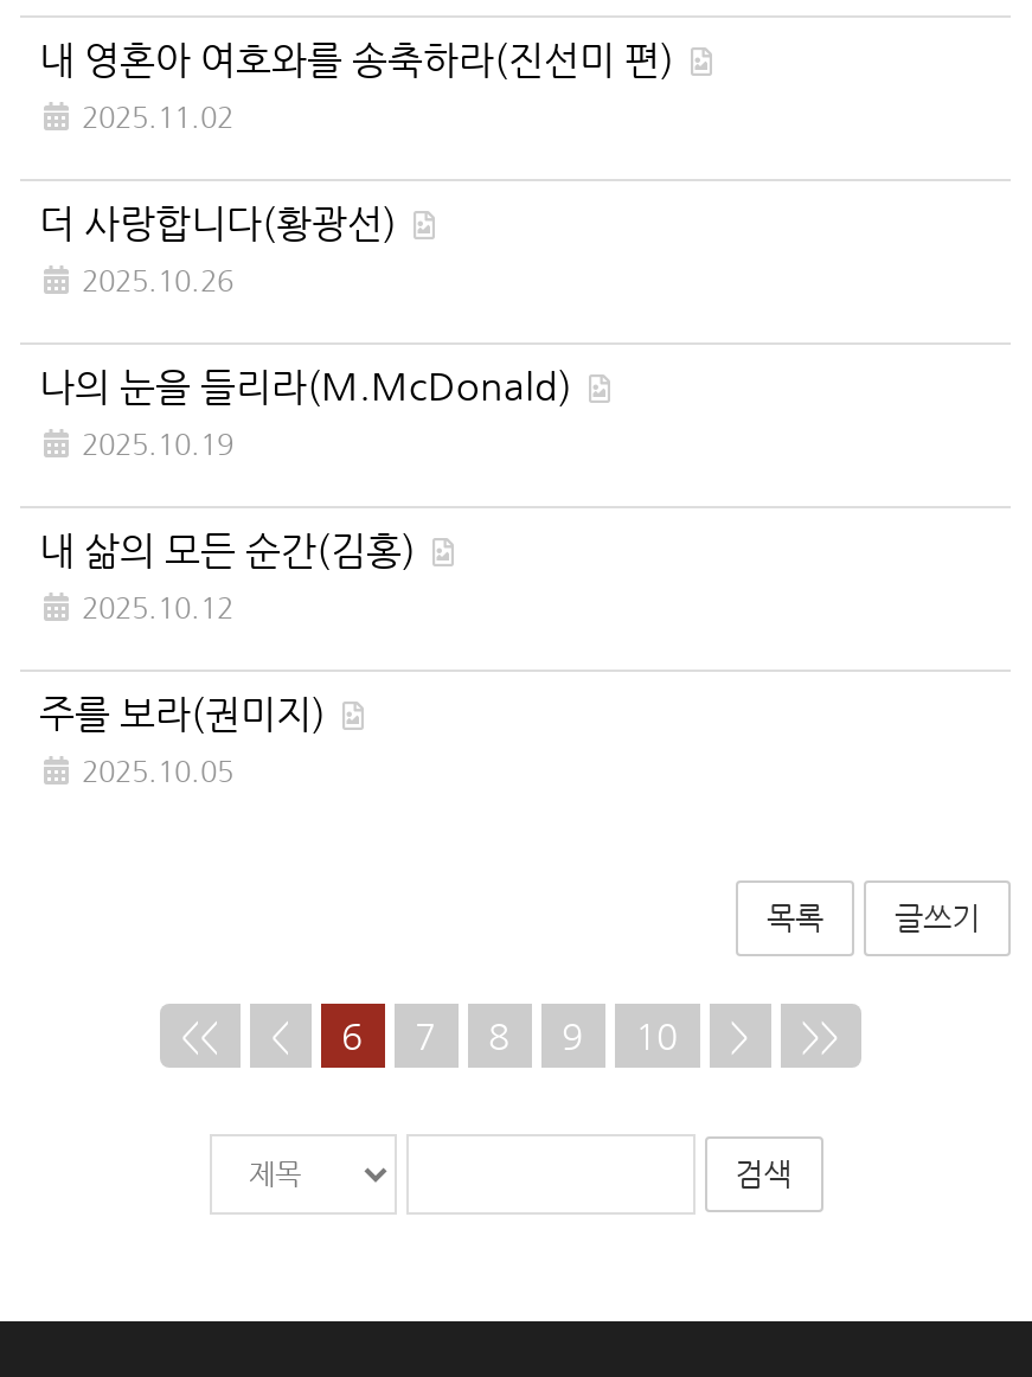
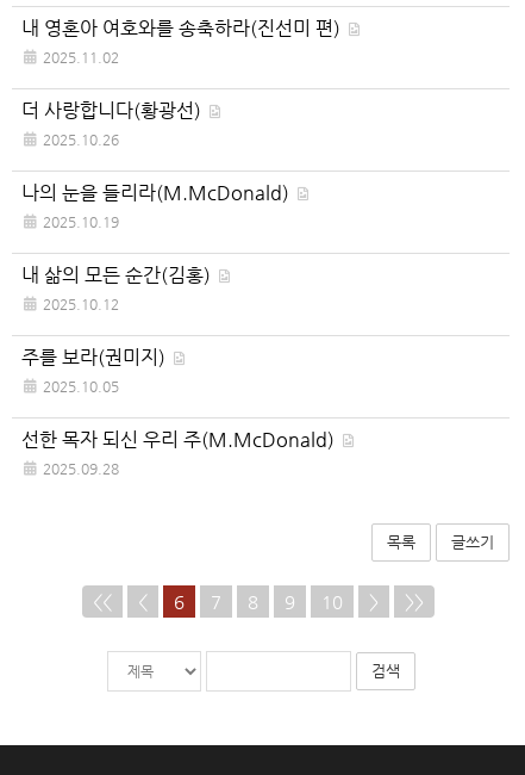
none -> [21,428,335,477] 선한 목자 되신 우리 주(M.McDonald) | 2025.09.28

